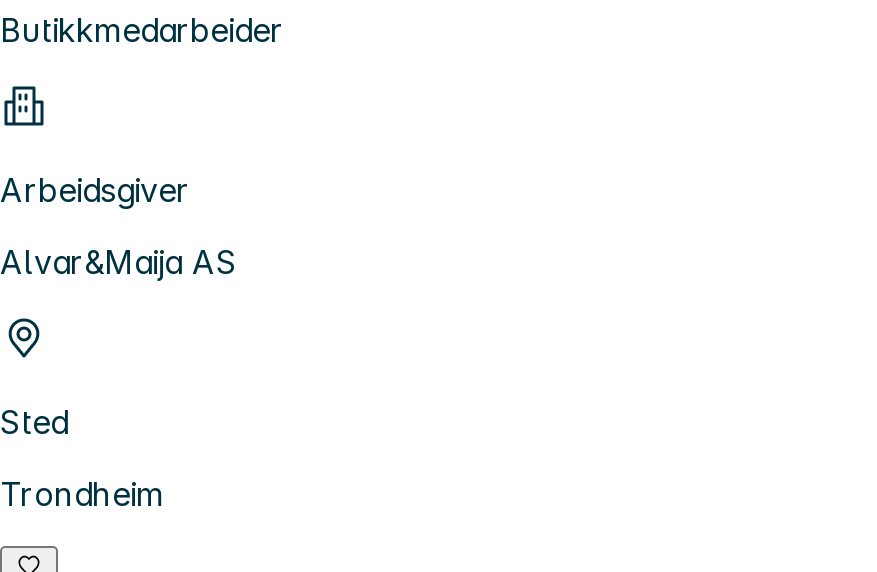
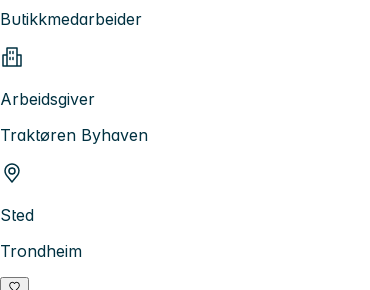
[0,242,238,282] Alvar&Maija AS -> [0,125,148,145] Traktøren Byhaven

